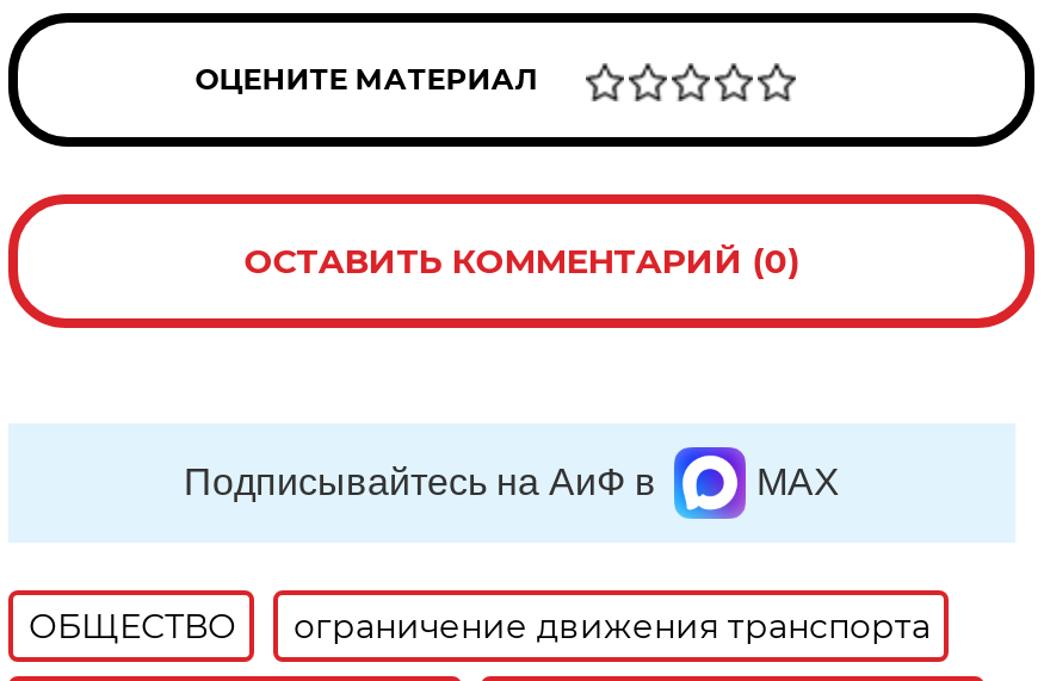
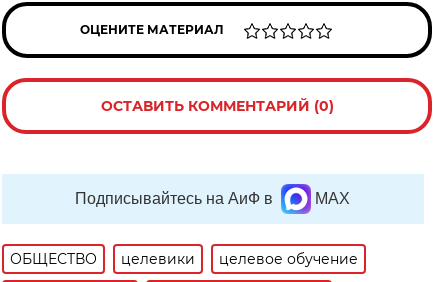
[293,605,930,648] ограничение движения транспорта -> [121,250,358,268] целевики | целевое обучение

